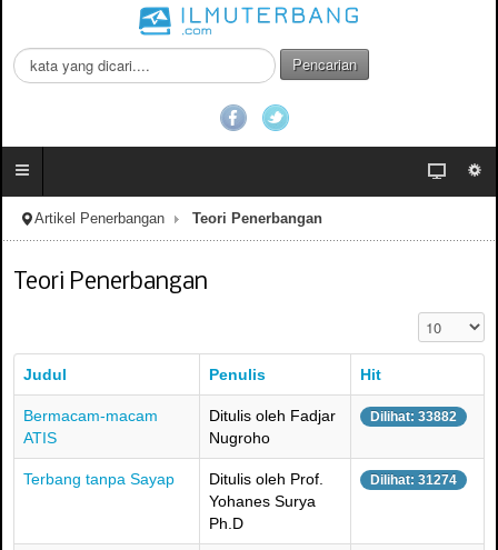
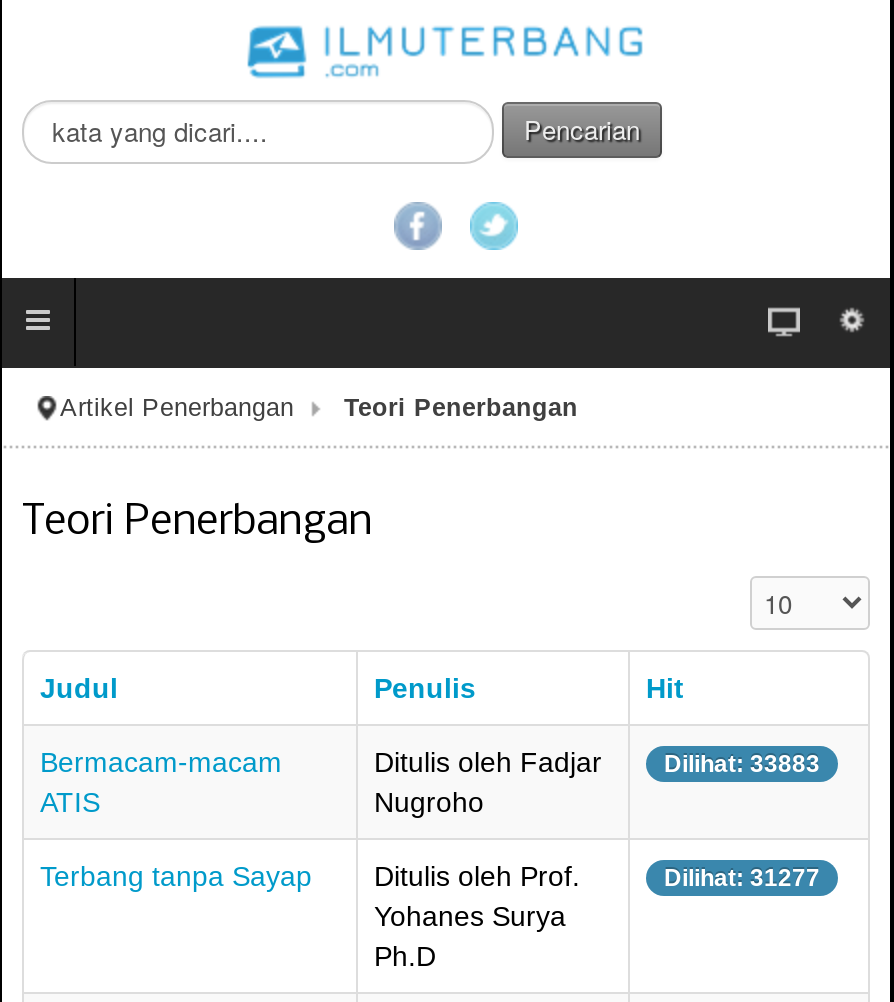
[370,409,457,425] Dilihat: 33882 -> [664,750,820,778] Dilihat: 33883
[370,472,457,488] Dilihat: 31274 -> [664,864,820,892] Dilihat: 31277

